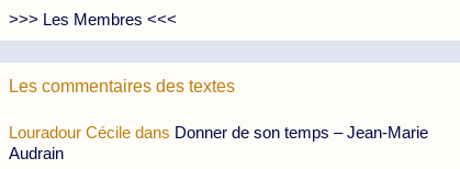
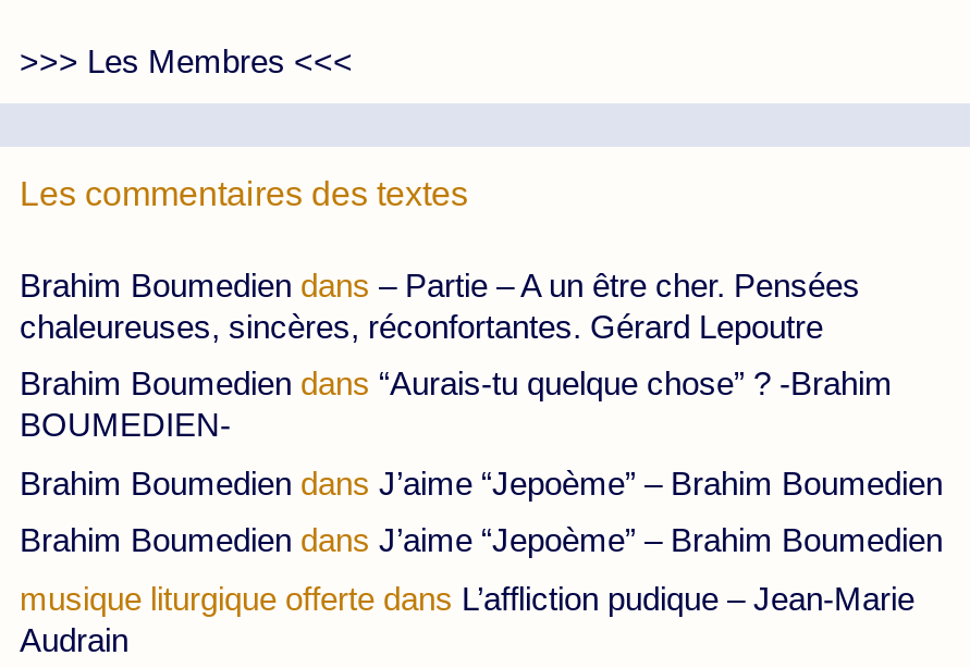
[9,123,428,142] Louradour Cécile dans Donner de son temps – Jean-Marie -> [20,267,943,617] Brahim Boumedien dans – Partie – A un être cher. Pensées | chaleureuses, sincères, réconfortantes. Gérard Lepoutre | Brahim Boumedien dans “Aurais-tu quelque chose” ? -Brahim | BOUMEDIEN- | Brahim Boumedien dans J’aime “Jepoème” – Brahim Boumedien | Brahim Boumedien dans J’aime “Jepoème” – Brahim Boumedien | musique liturgique offerte dans L’affliction pudique – Jean-Marie

